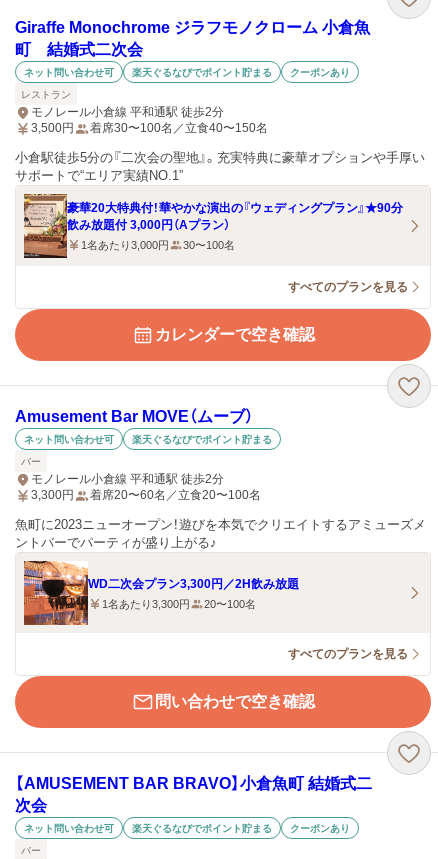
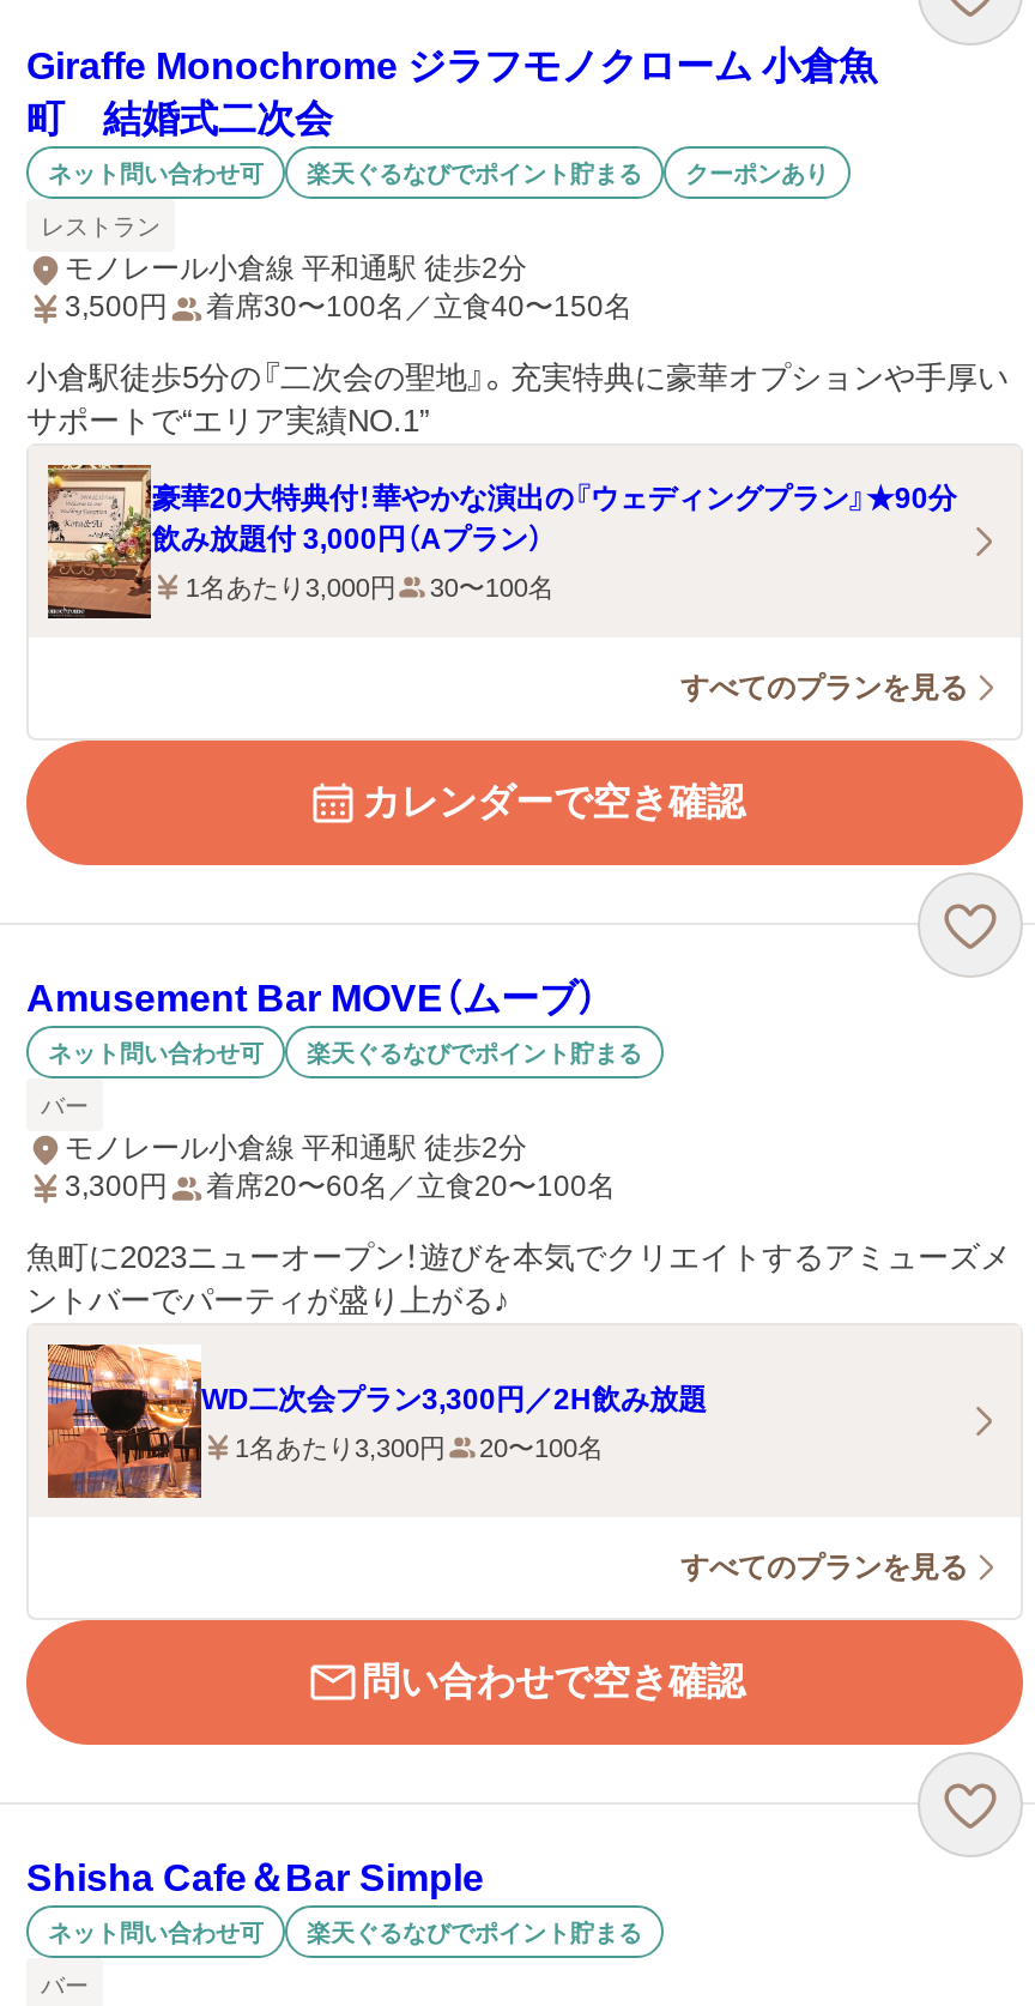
[15,775,372,814] 【AMUSEMENT BAR BRAVO】小倉魚町 結婚式二 | 次会 -> [26,1857,484,1898] Shisha Cafe＆Bar Simple
[290,822,350,833] クーポンあり -> none

